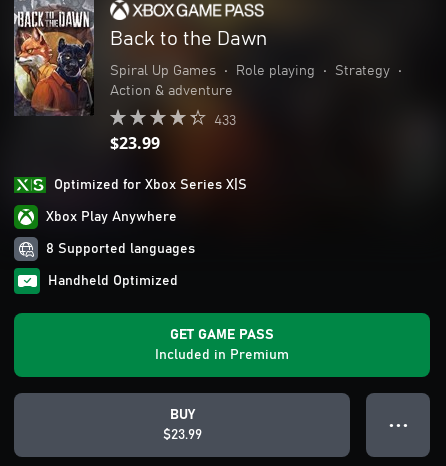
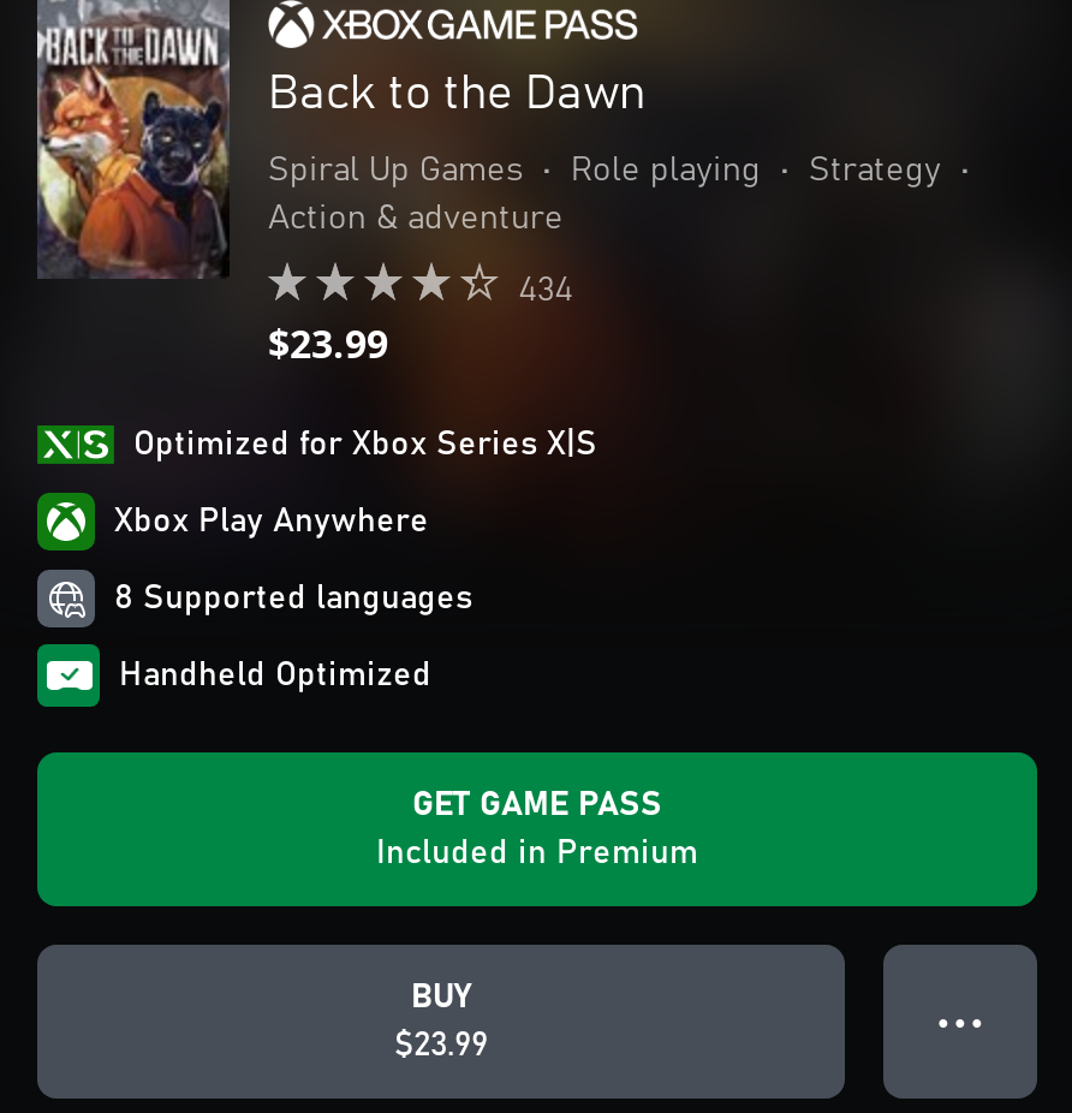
[214,114,236,128] 433 -> [518,274,573,308] 434

